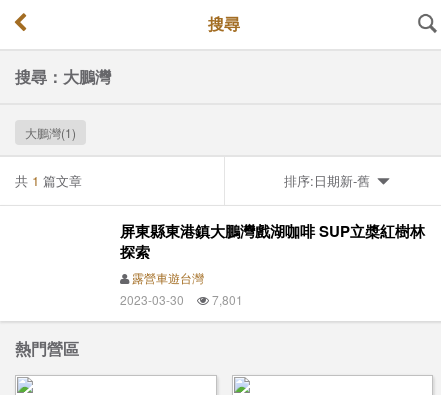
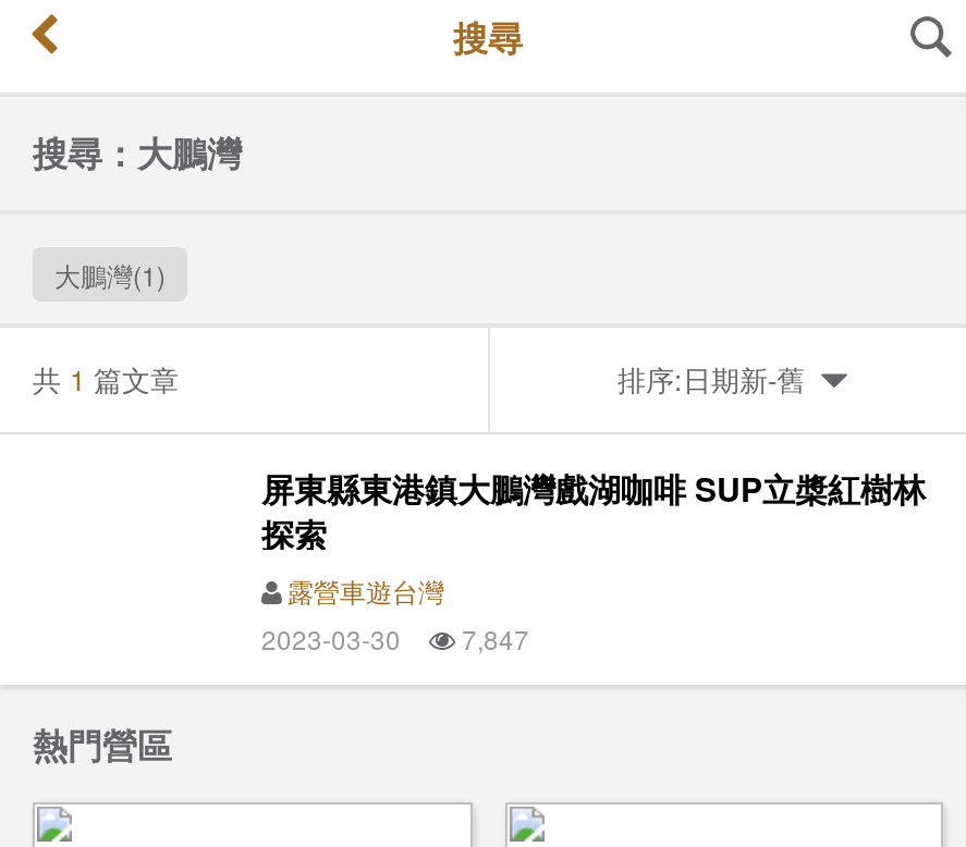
[120,291,243,308] 2023-03-30 7,801 -> [261,619,529,656] 2023-03-30 7,847

